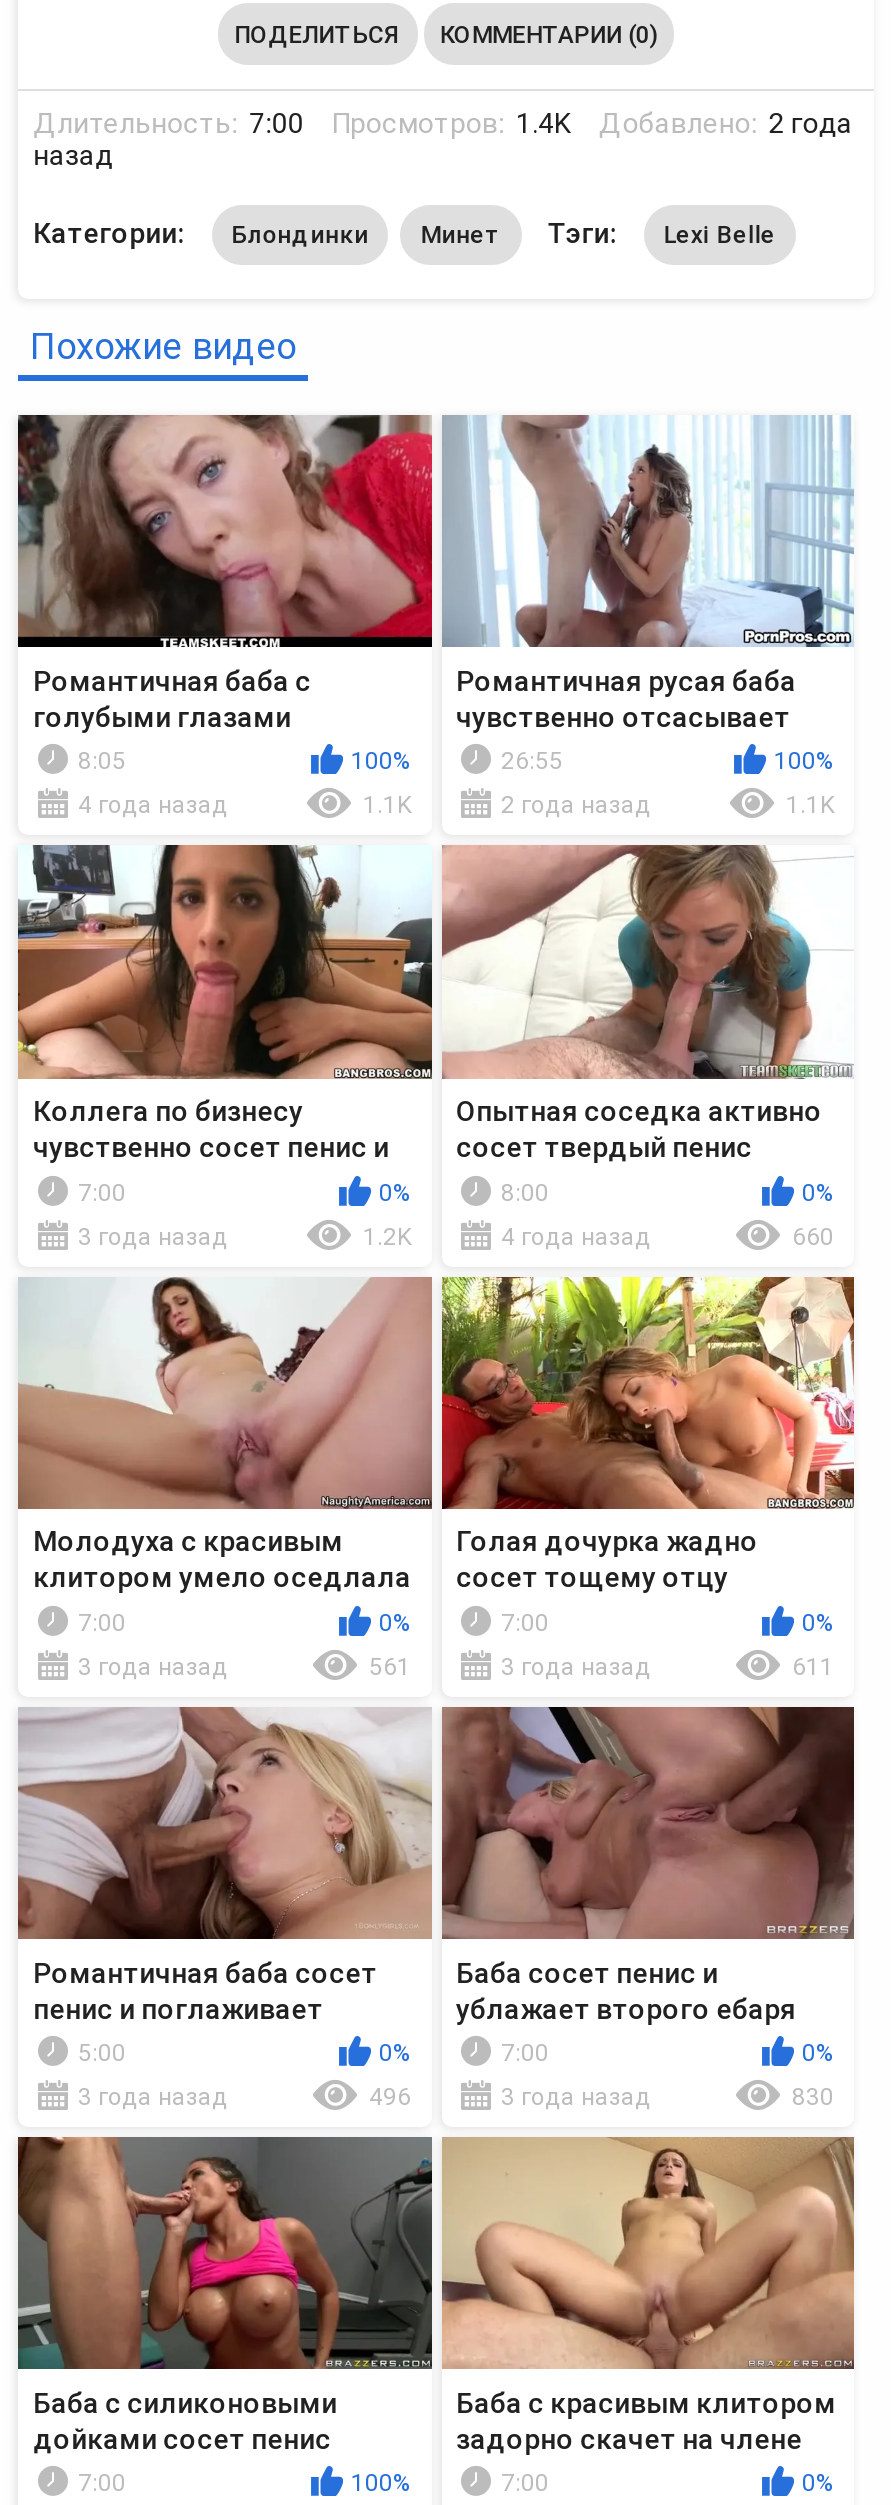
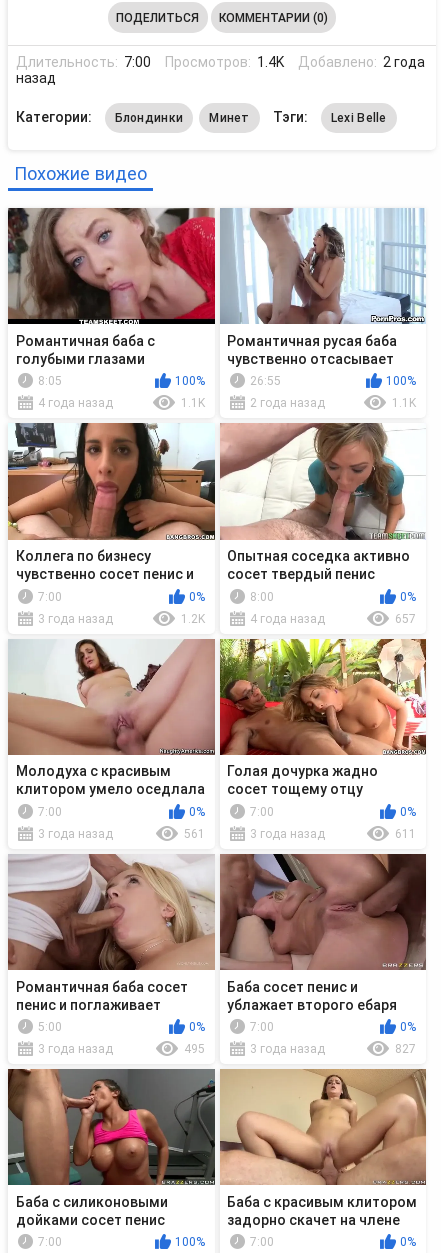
[792,1222,834,1250] 660 -> [395,612,416,626] 657
[369,2083,411,2111] 496 -> [183,1042,204,1056] 495
[792,2083,834,2111] 830 -> [395,1042,416,1056] 827

